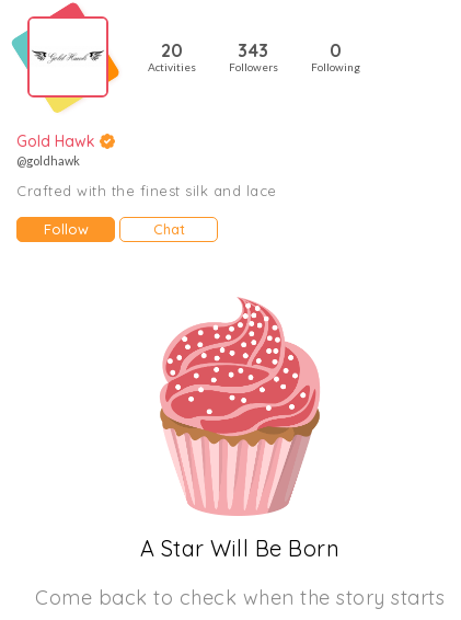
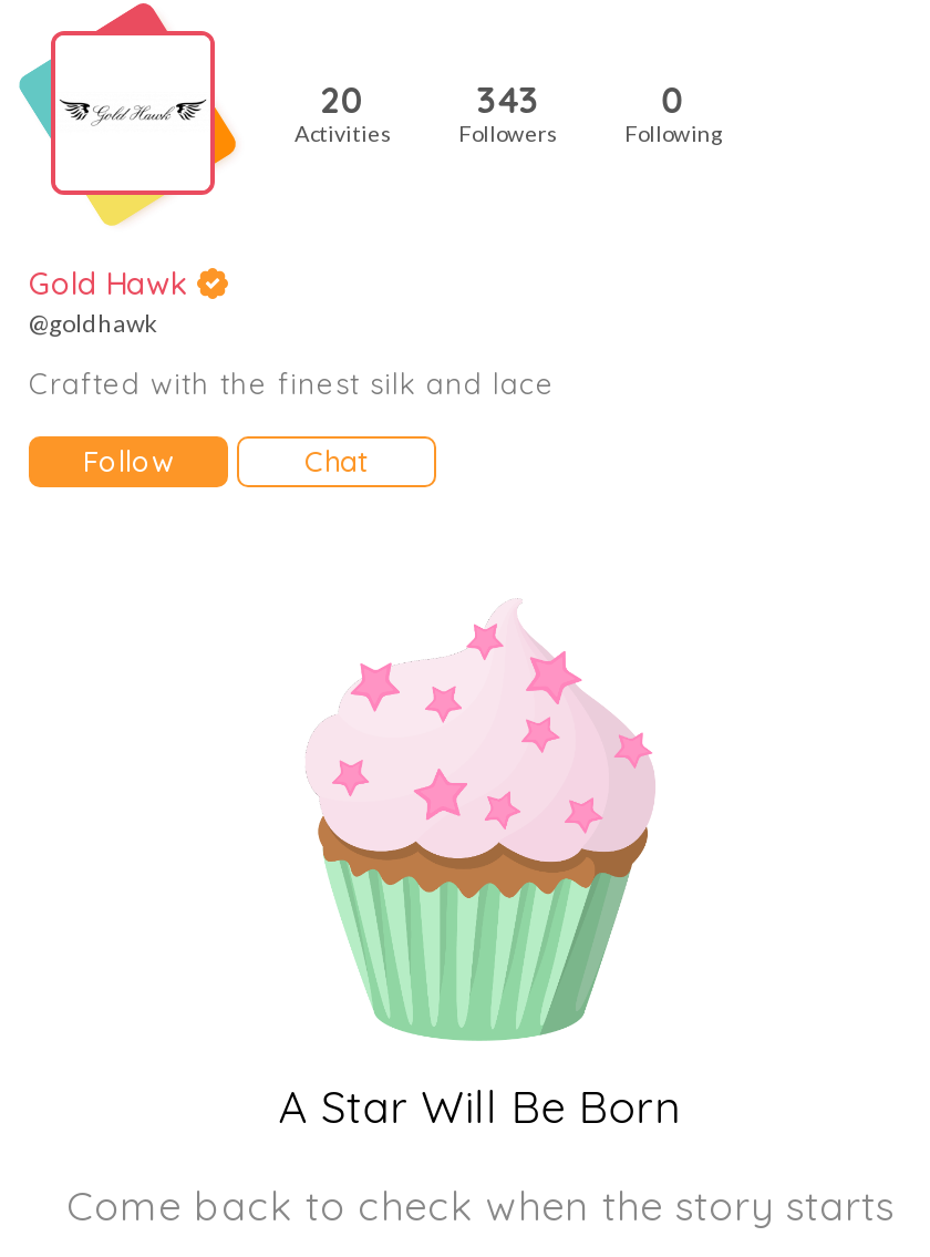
[155,297,325,517] [image] -> [306,600,655,1043] [image]

